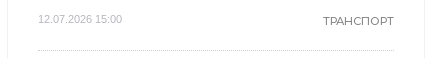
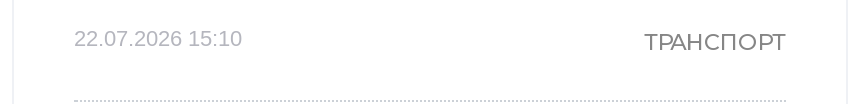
[38,13,122,25] 12.07.2026 15:00 -> [74,25,242,49] 22.07.2026 15:10

